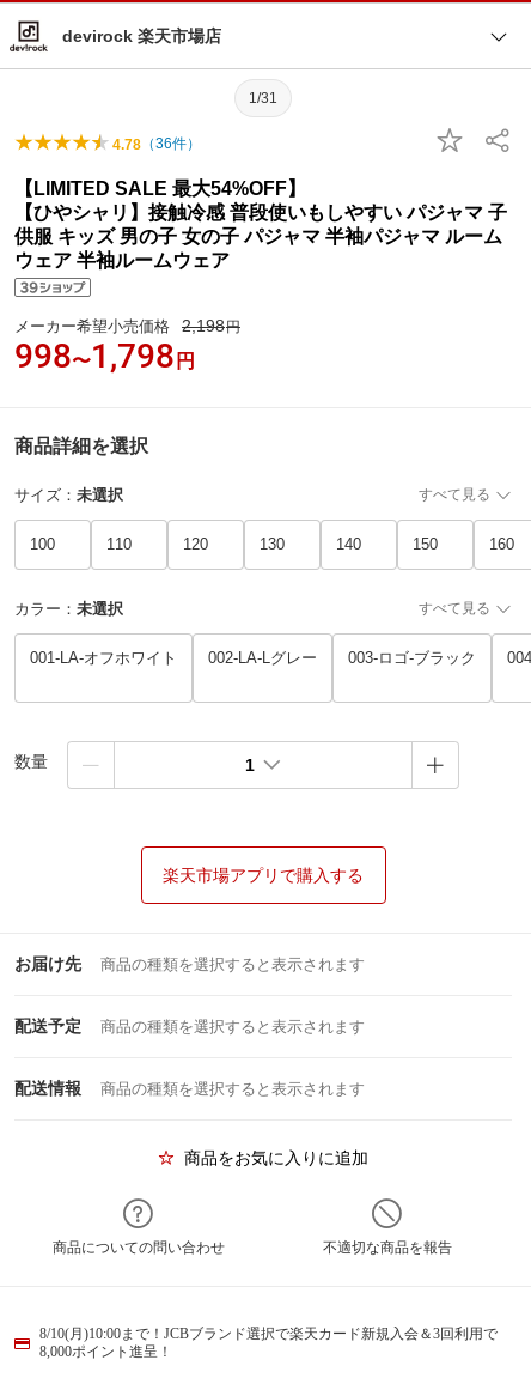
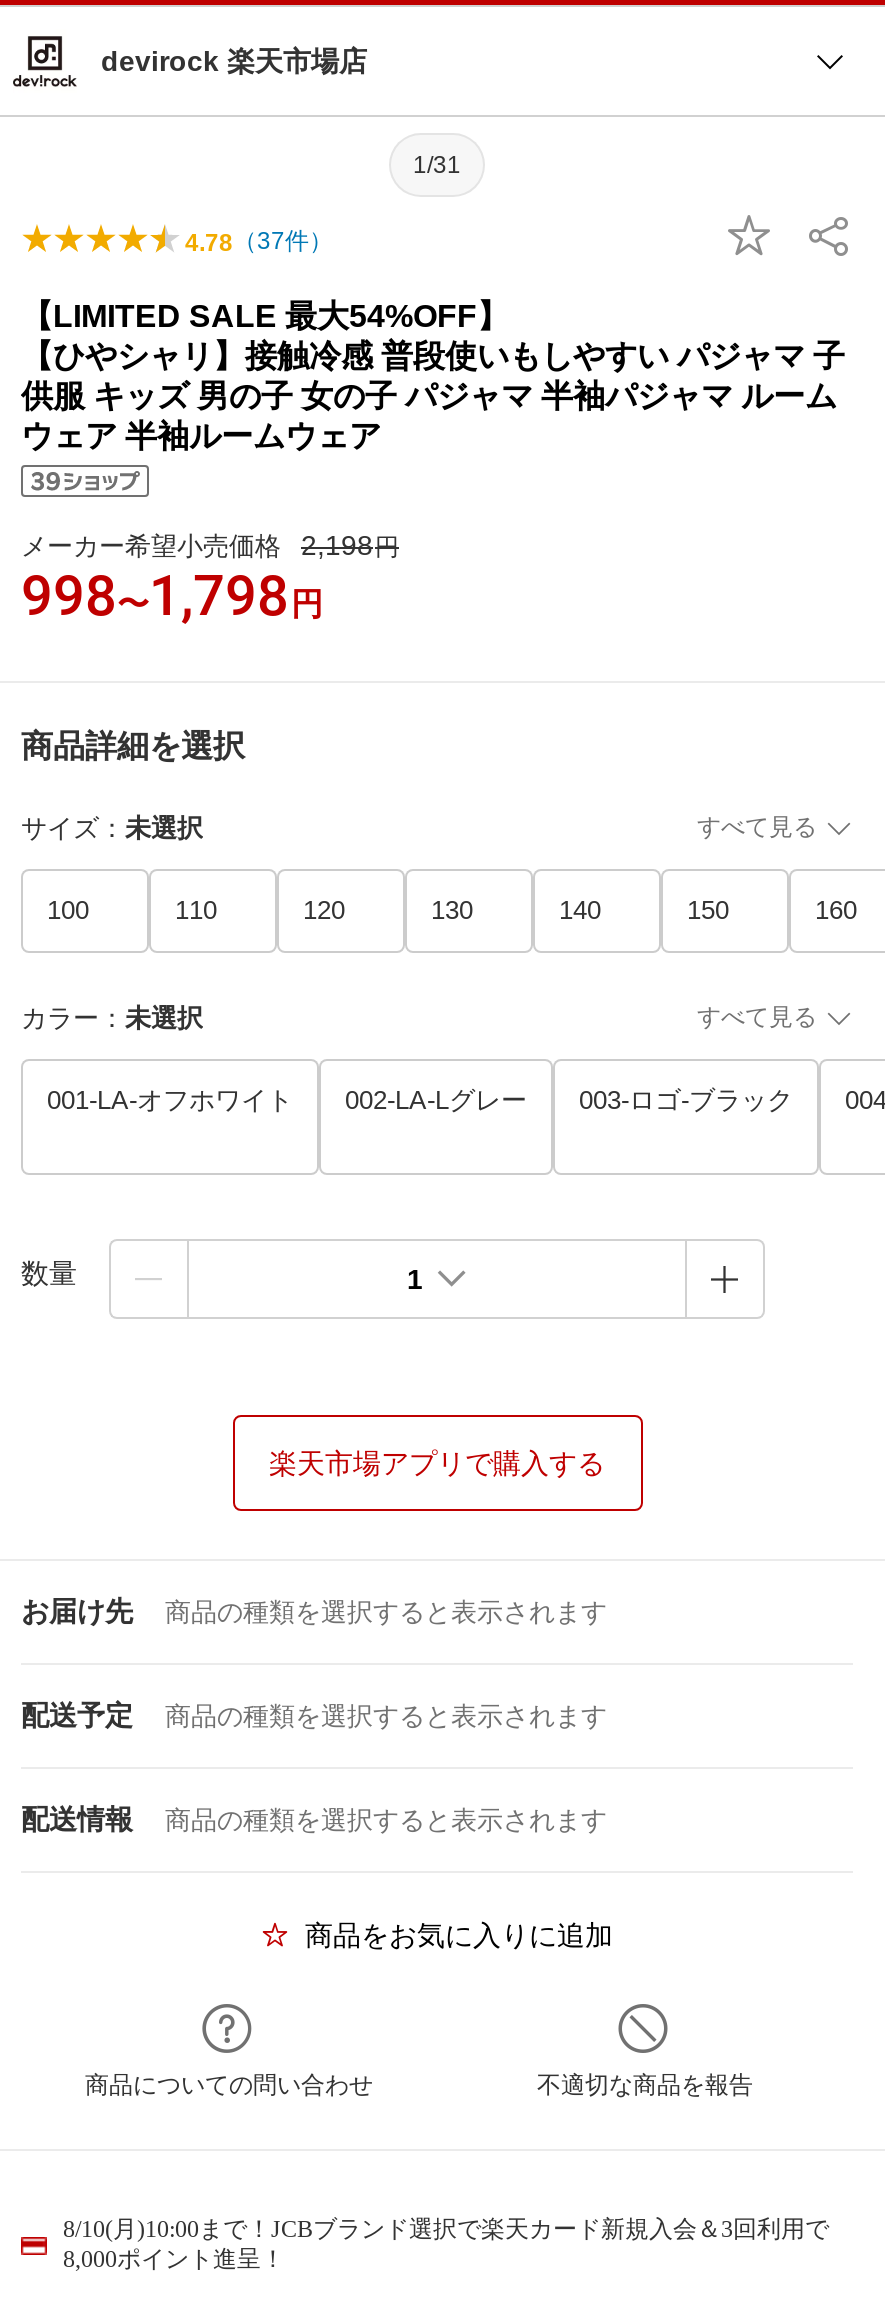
[112,135,201,153] 4.78（36件） -> [185,227,333,257] 4.78（37件）

